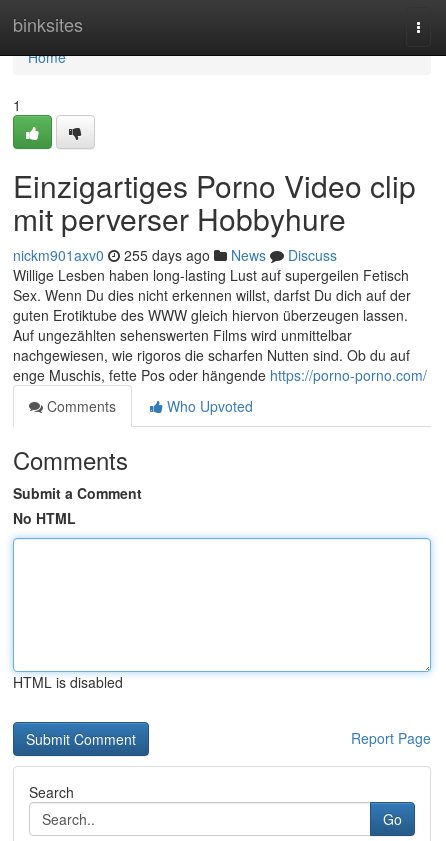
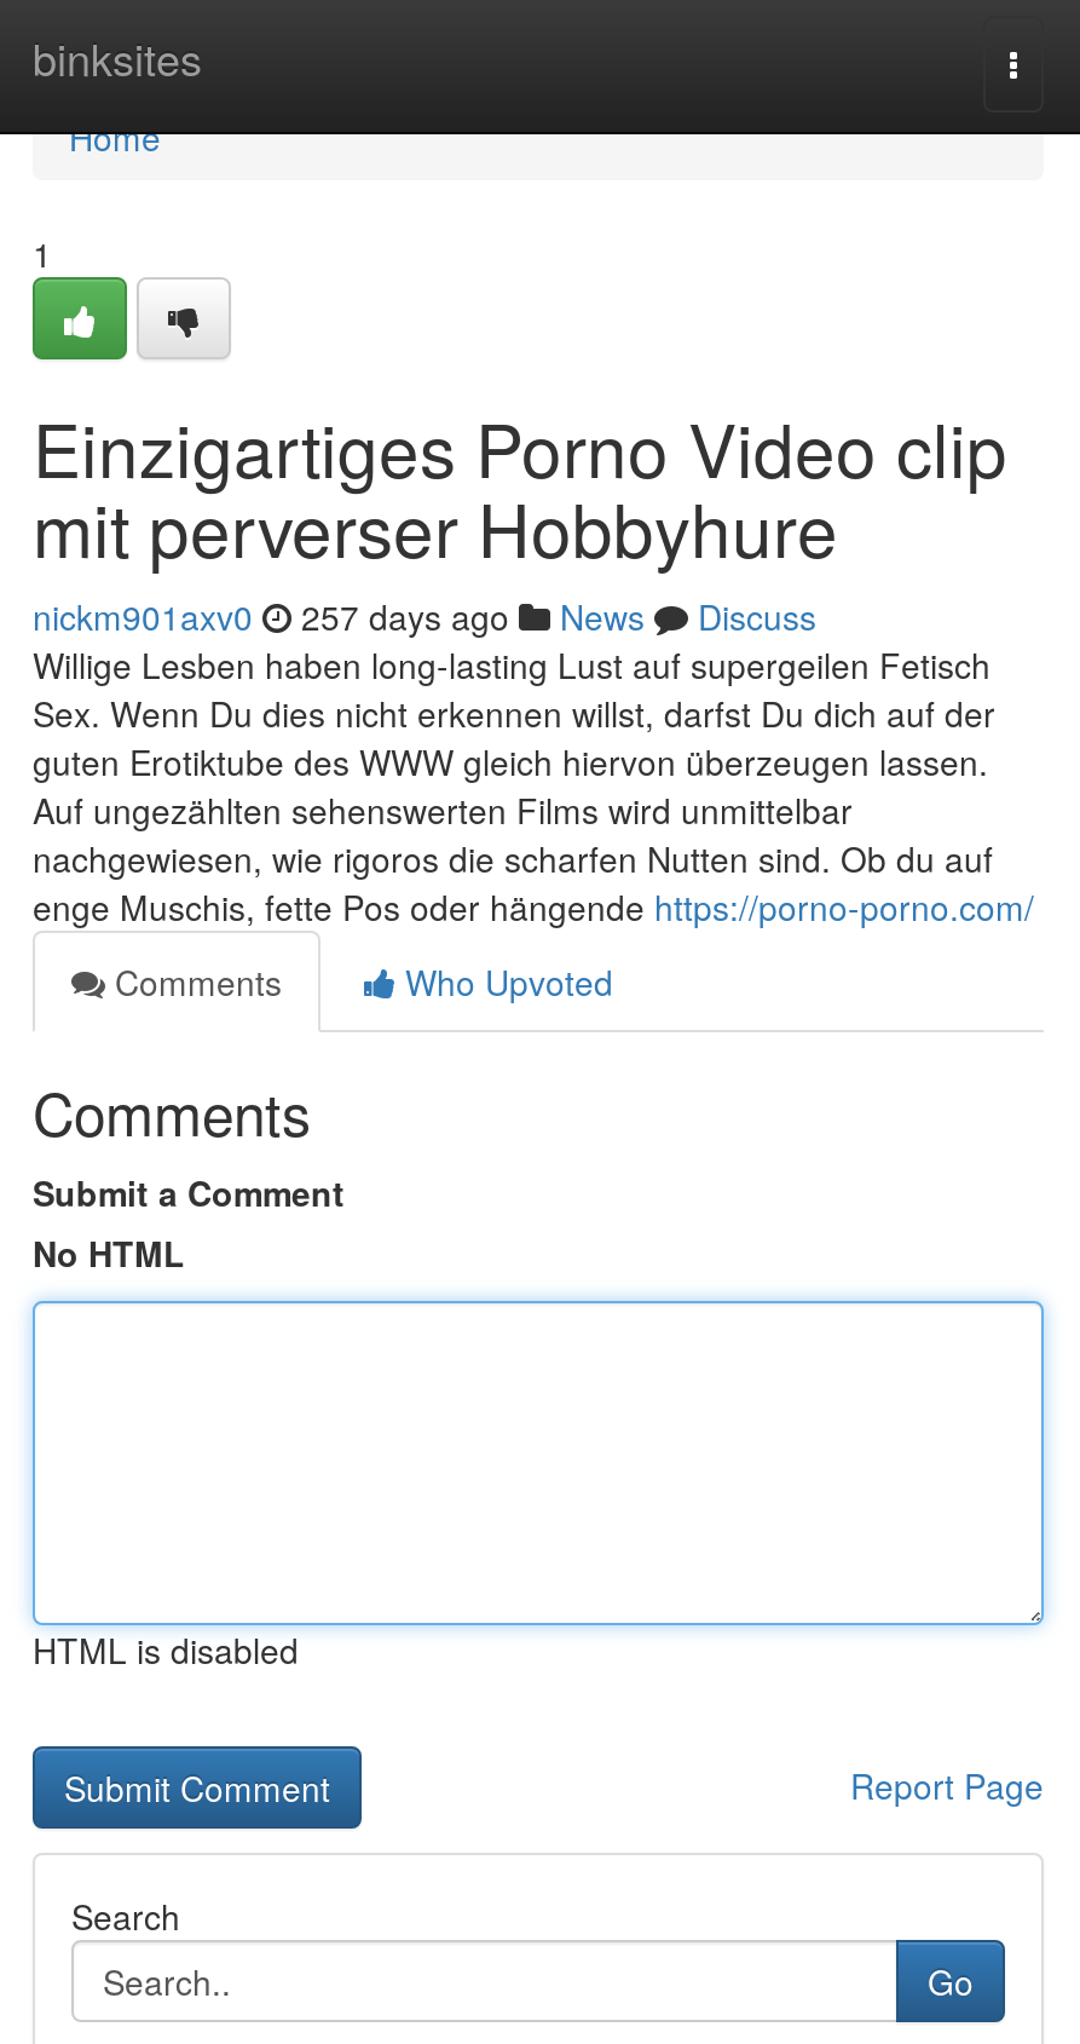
[13,245,337,265] nickm901axv0 255 days ago News Discuss -> [33,592,816,640] nickm901axv0 257 days ago News Discuss

